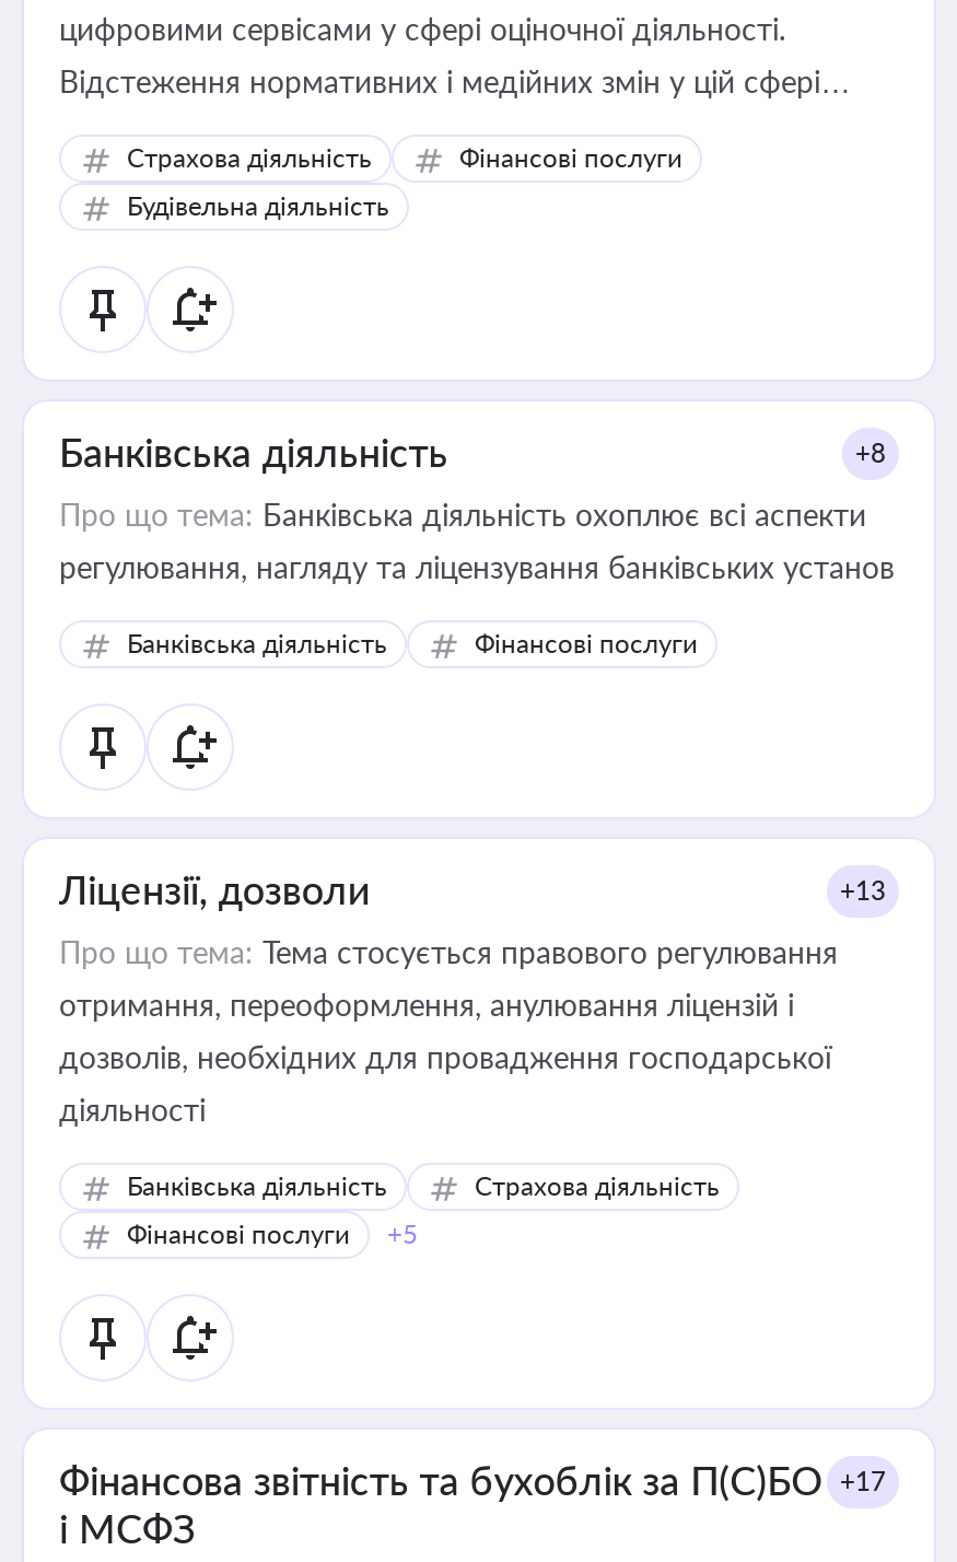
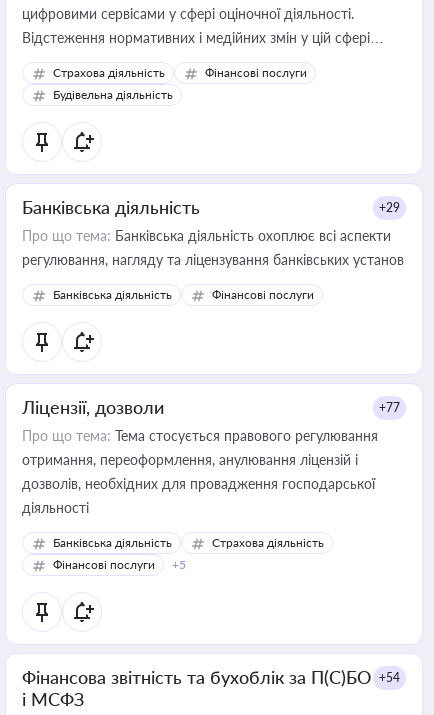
[855,436,886,469] +8 -> [379,200,400,215] +29
[840,874,886,907] +13 -> [379,400,400,415] +77
[59,1456,886,1504] Фінансова звітність та бухоблік за П(С)БО +17 -> [22,666,400,688] Фінансова звітність та бухоблік за П(С)БО +54

